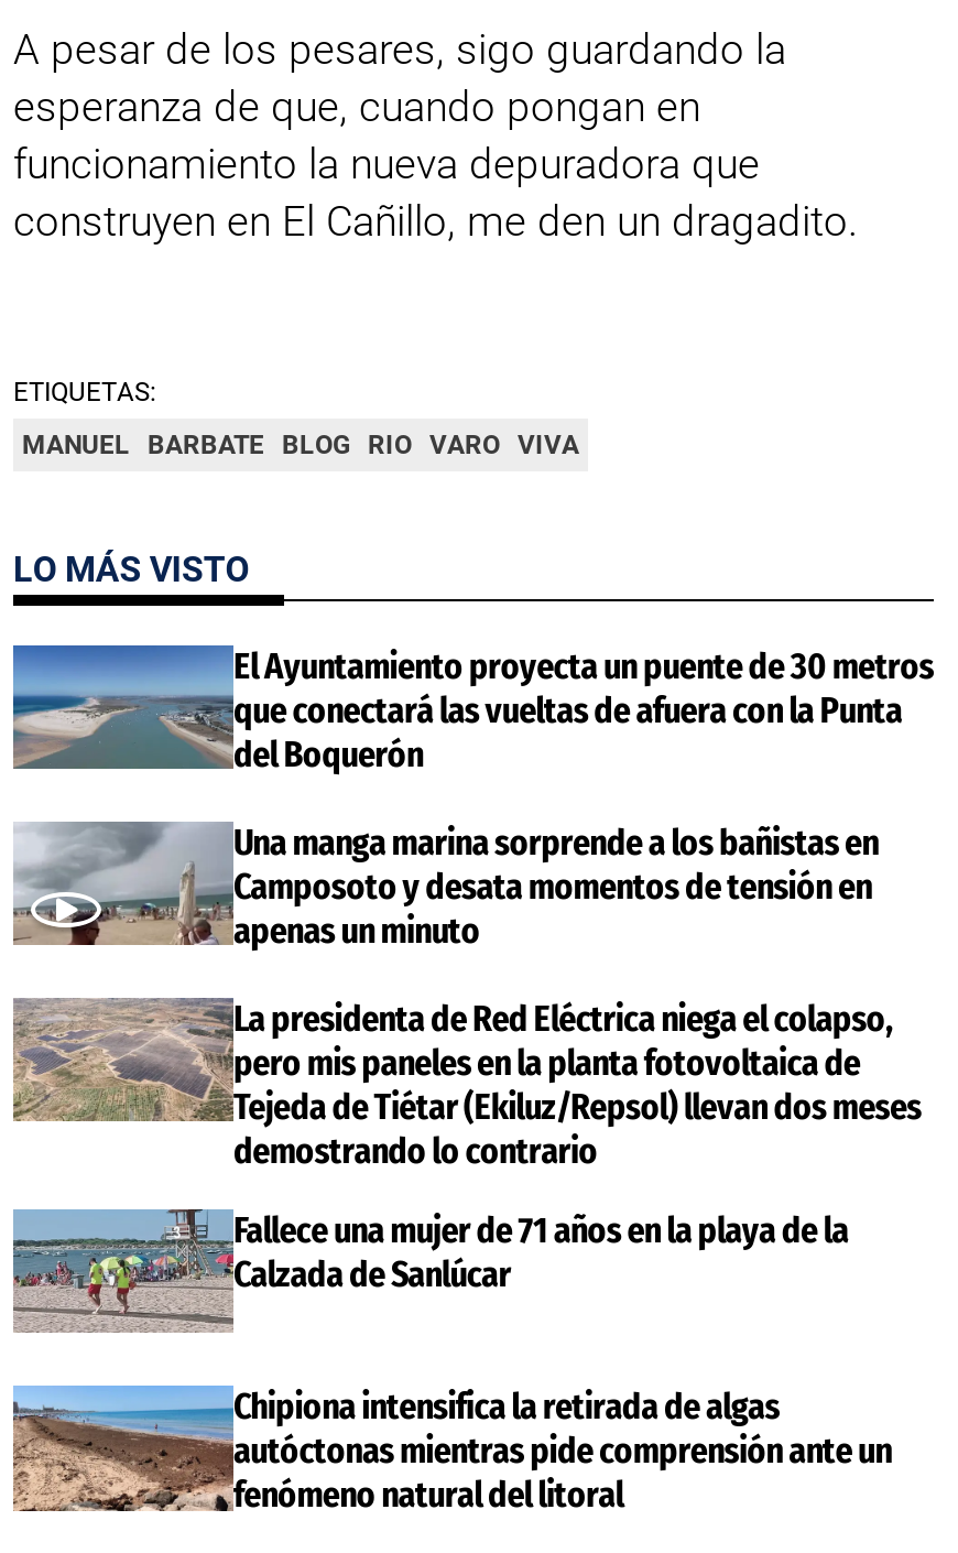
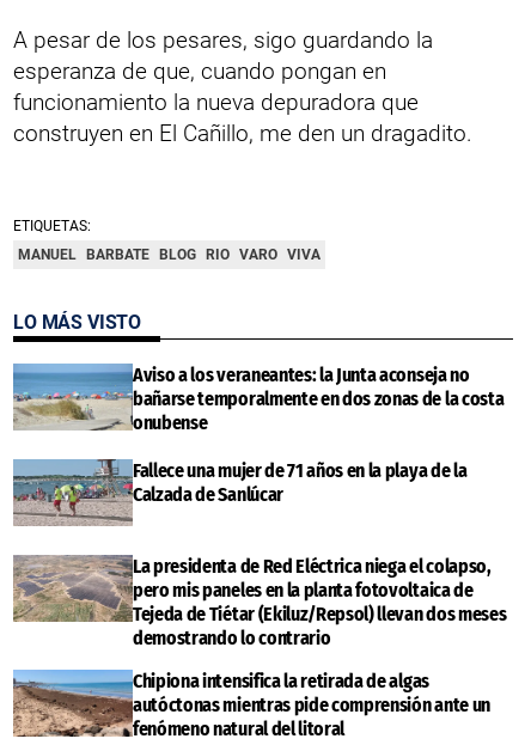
[11,645,934,775] [image] | El Ayuntamiento proyecta un puente de 30 metros | que conectará las vueltas de afuera con la Punta | del Boquerón -> [13,363,504,434] [image] | Aviso a los veraneantes: la Junta aconseja no | bañarse temporalmente en dos zonas de la costa | onubense
[15,822,203,945] [image] -> [13,458,116,525] [image]
[233,821,878,951] Una manga marina sorprende a los bañistas en | Camposoto y desata momentos de tensión en | apenas un minuto -> none
moved [233,1210,849,1295] -> [133,459,467,506]: Fallece una mujer de 71 años en la playa de la | Calzada de Sanlúcar

